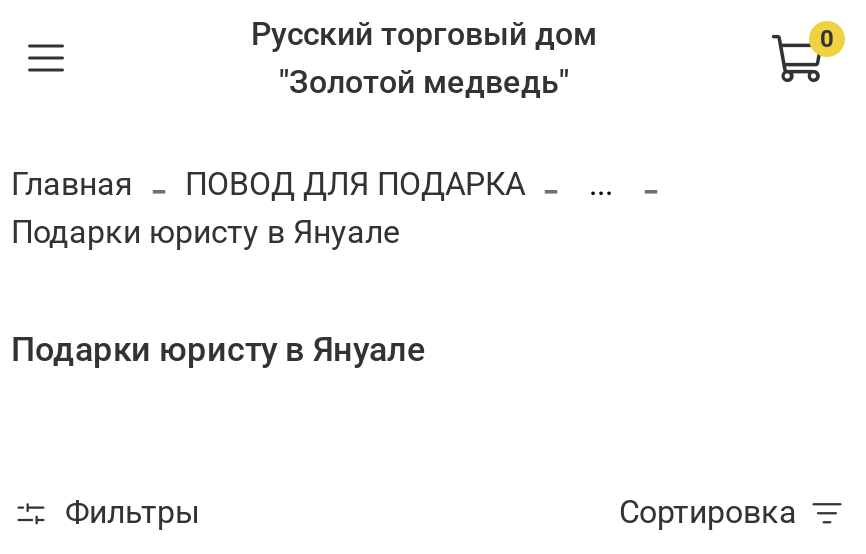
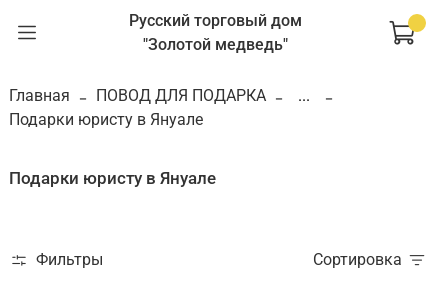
[820,25,834,53] 0 -> none

